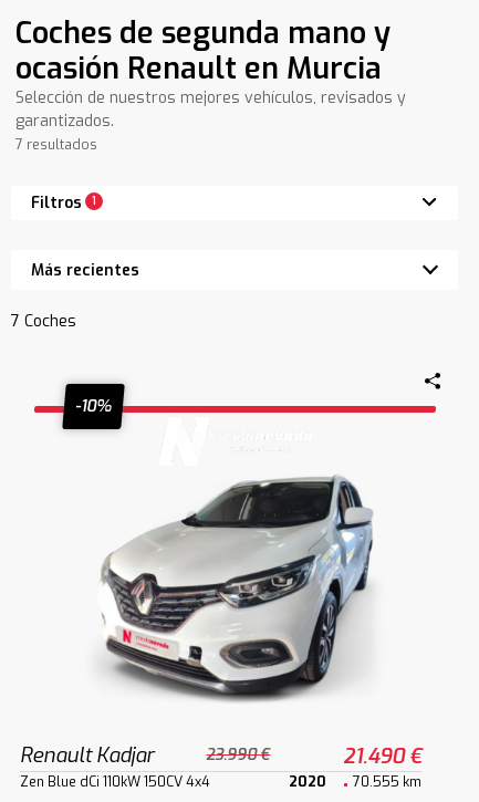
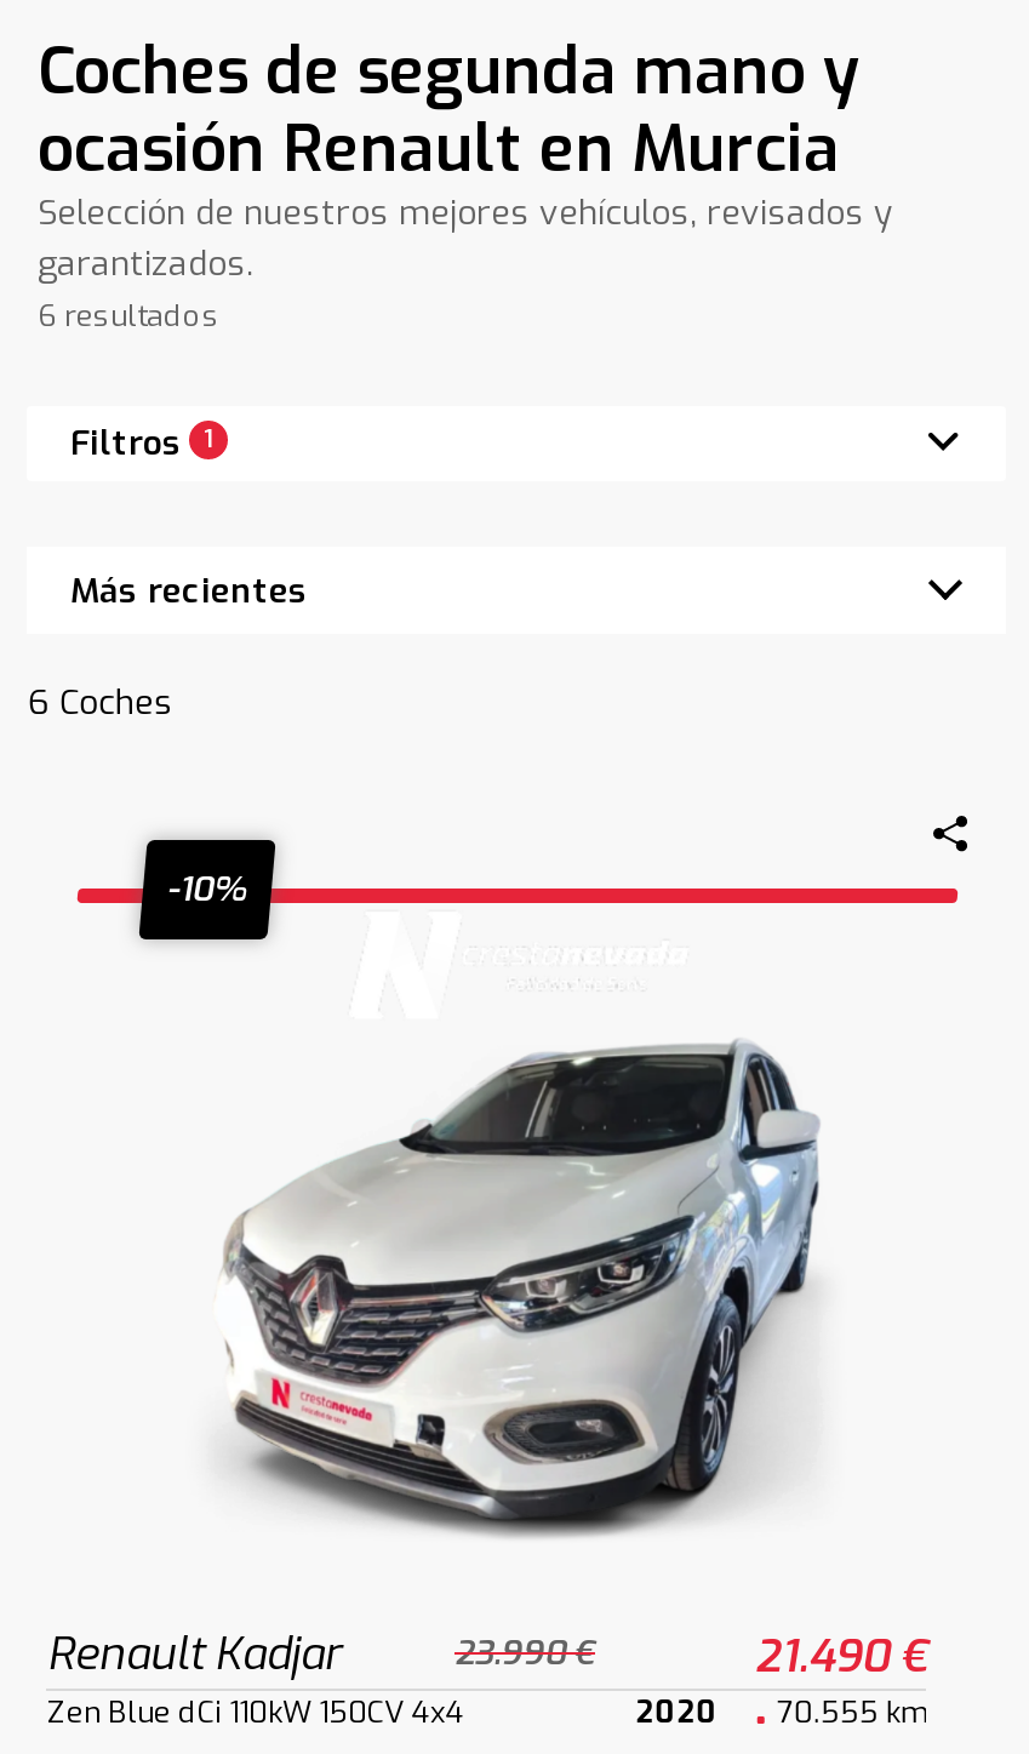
[16,137,98,154] 7 resultados -> [37,298,219,337] 6 resultados
[12,311,77,332] 7 Coches -> [28,680,173,726] 6 Coches

